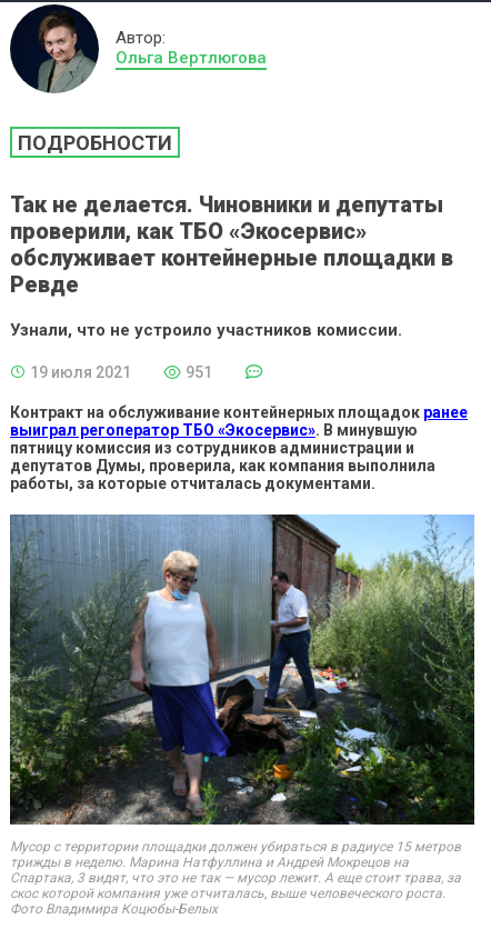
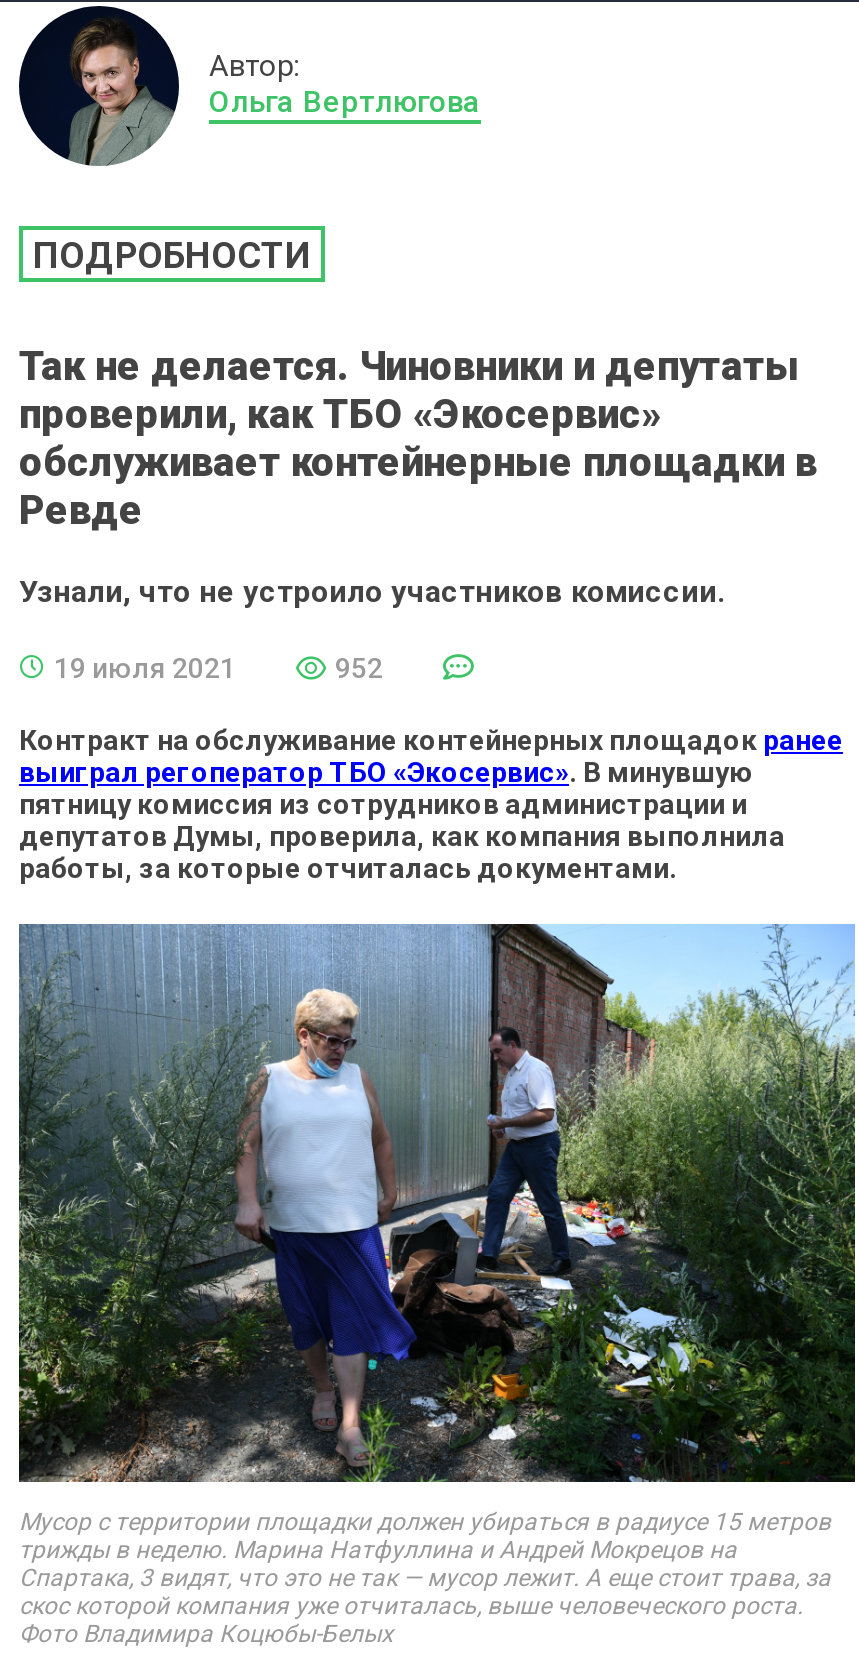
[186,363,212,381] 951 -> [335,652,383,684] 952

